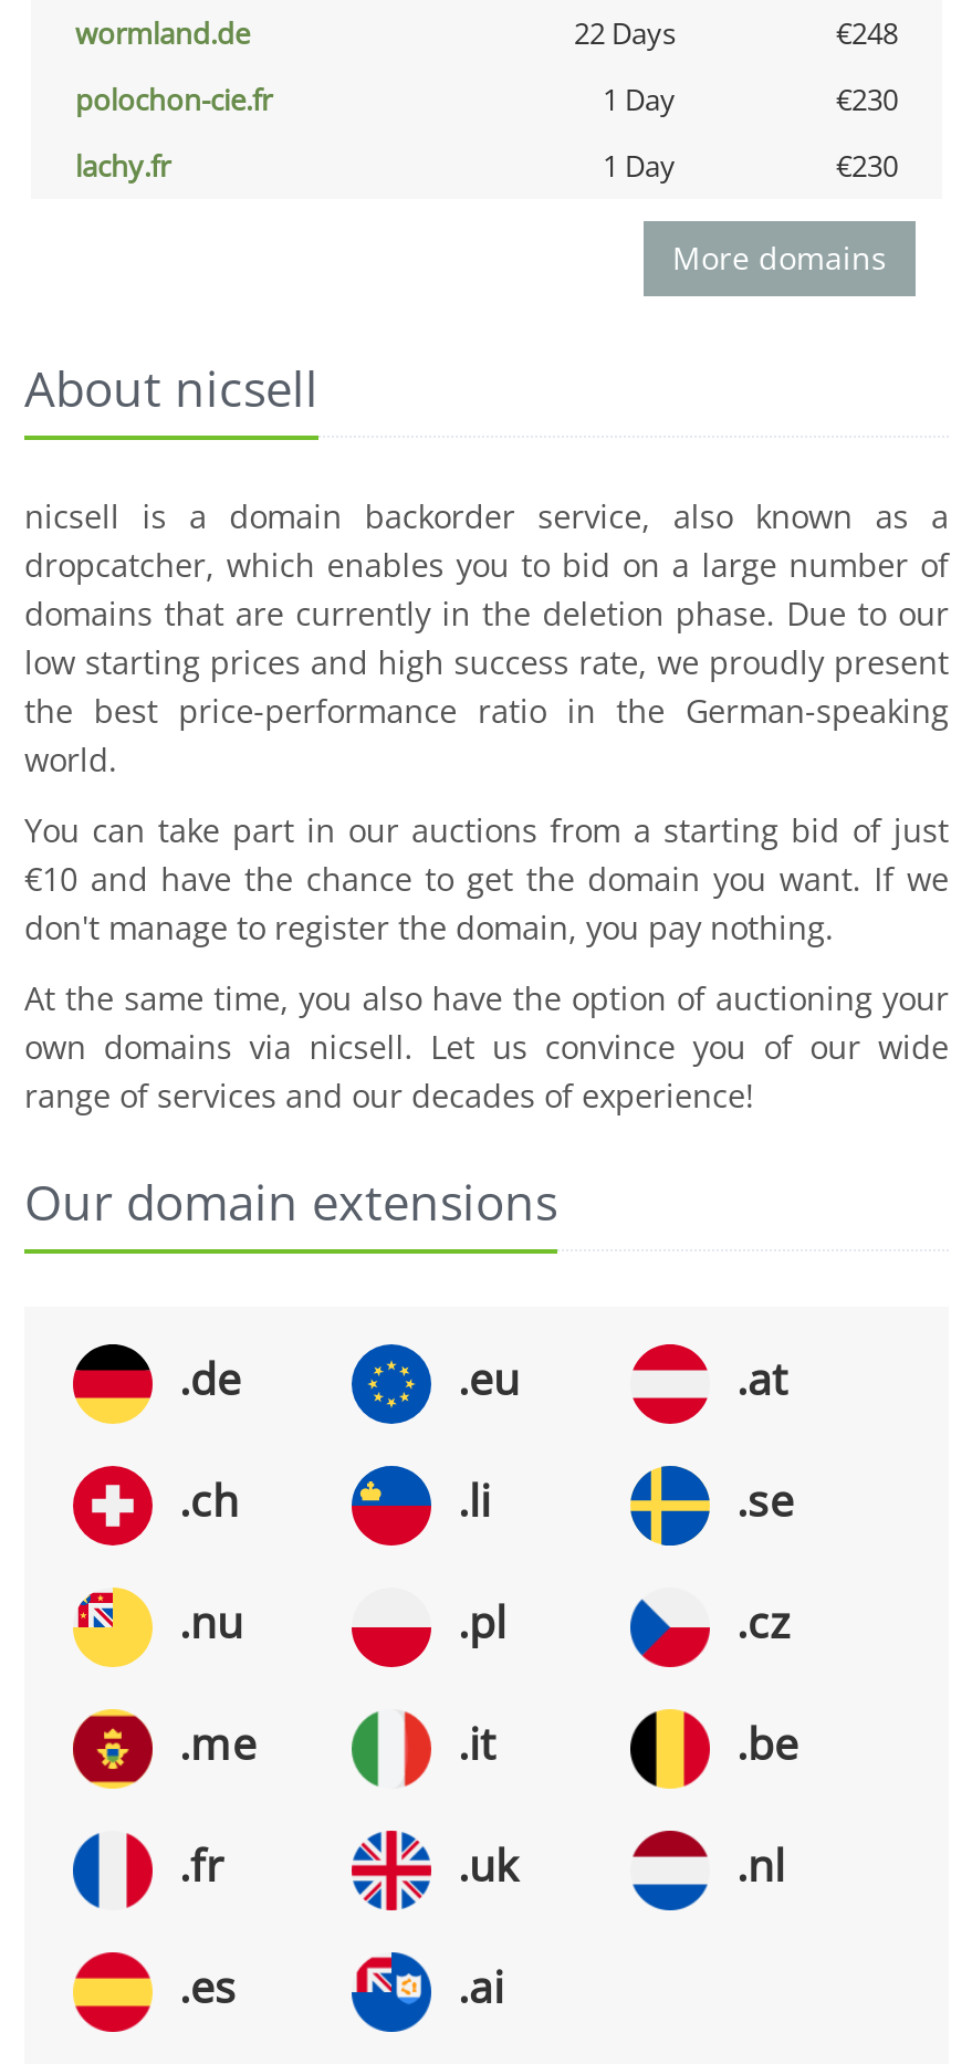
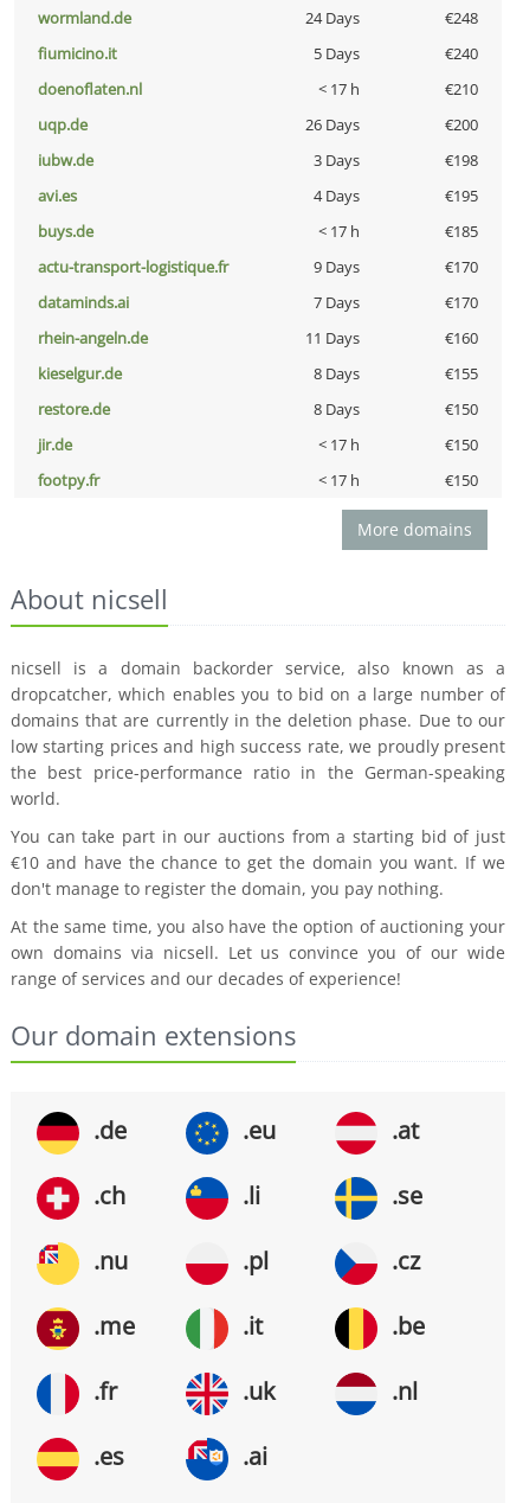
[574,14,676,54] 22 Days -> [305,7,359,29] 24 Days
[75,80,898,186] polochon-cie.fr | 1 Day | €230 | lachy.fr | 1 Day | €230 -> [38,43,478,491] fiumicino.it | 5 Days | €240 | doenoflaten.nl | < 17 h | €210 | uqp.de | 26 Days | €200 | iubw.de | 3 Days | €198 | avi.es | 4 Days | €195 | buys.de | < 17 h | €185 | actu-transport-logistique.fr | 9 Days | €170 | dataminds.ai | 7 Days | €170 | rhein-angeln.de | 11 Days | €160 | kieselgur.de | 8 Days | €155 | restore.de | 8 Days | €150 | jir.de | < 17 h | €150 | footpy.fr | < 17 h | €150

